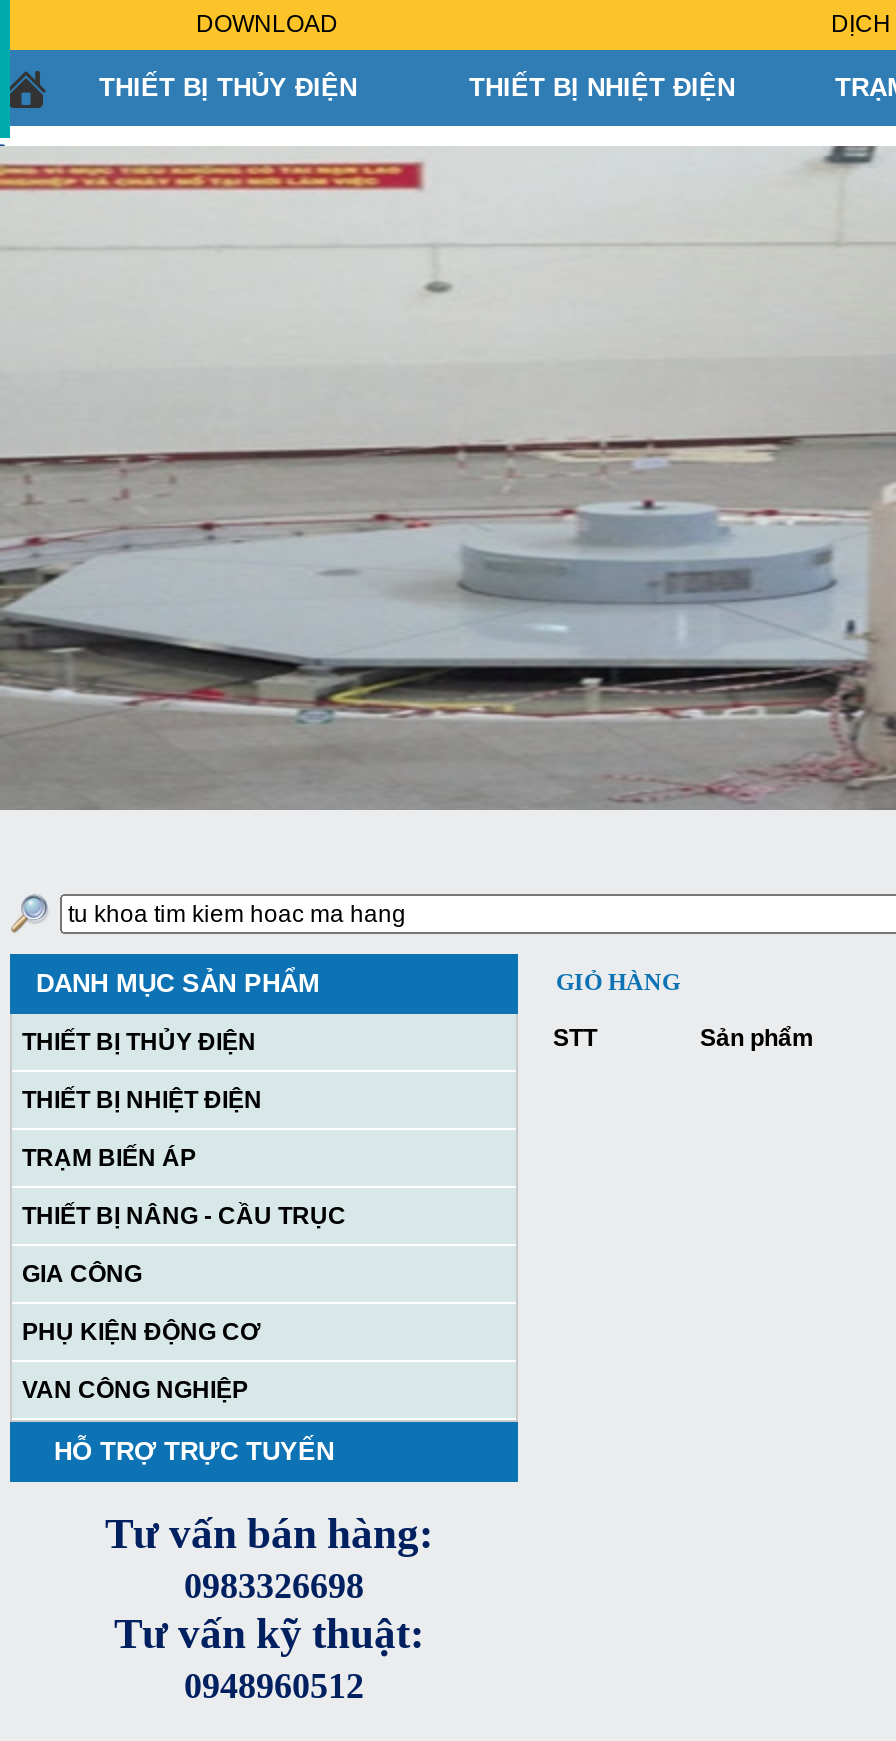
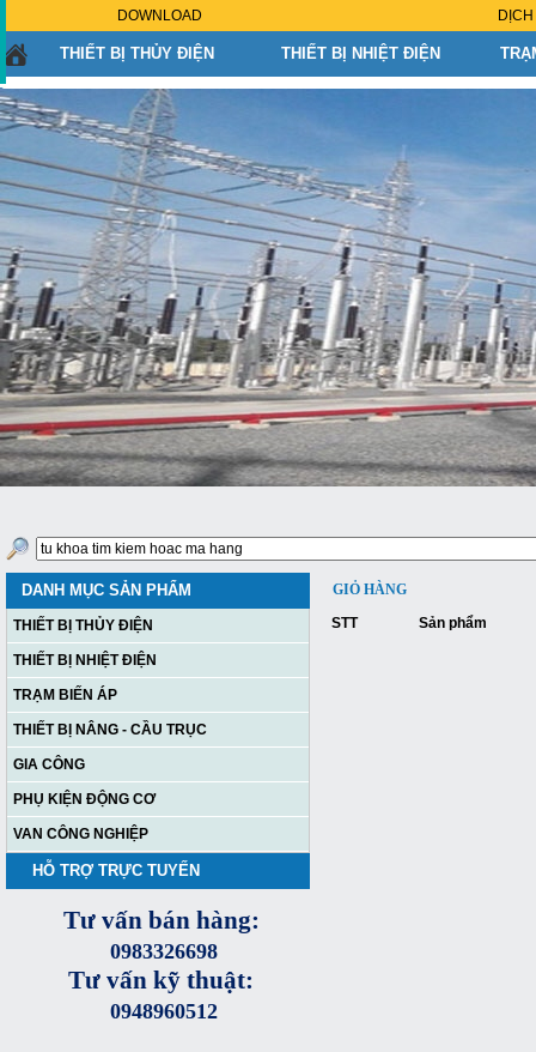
[6,146,890,808] [image] -> [4,89,532,486] [image]

